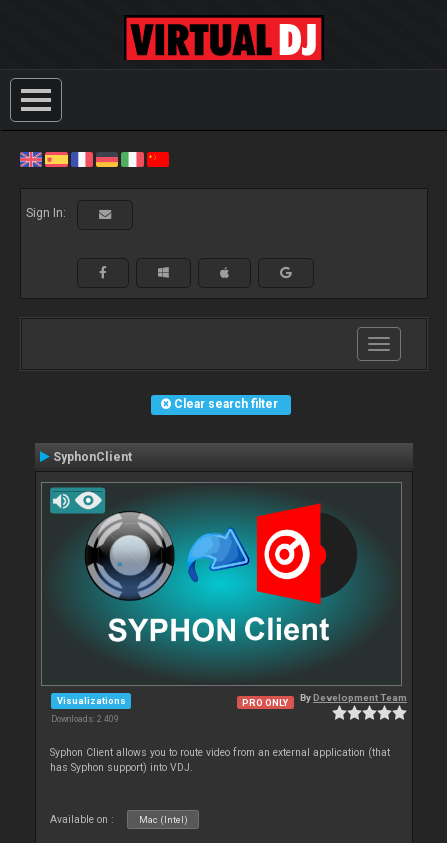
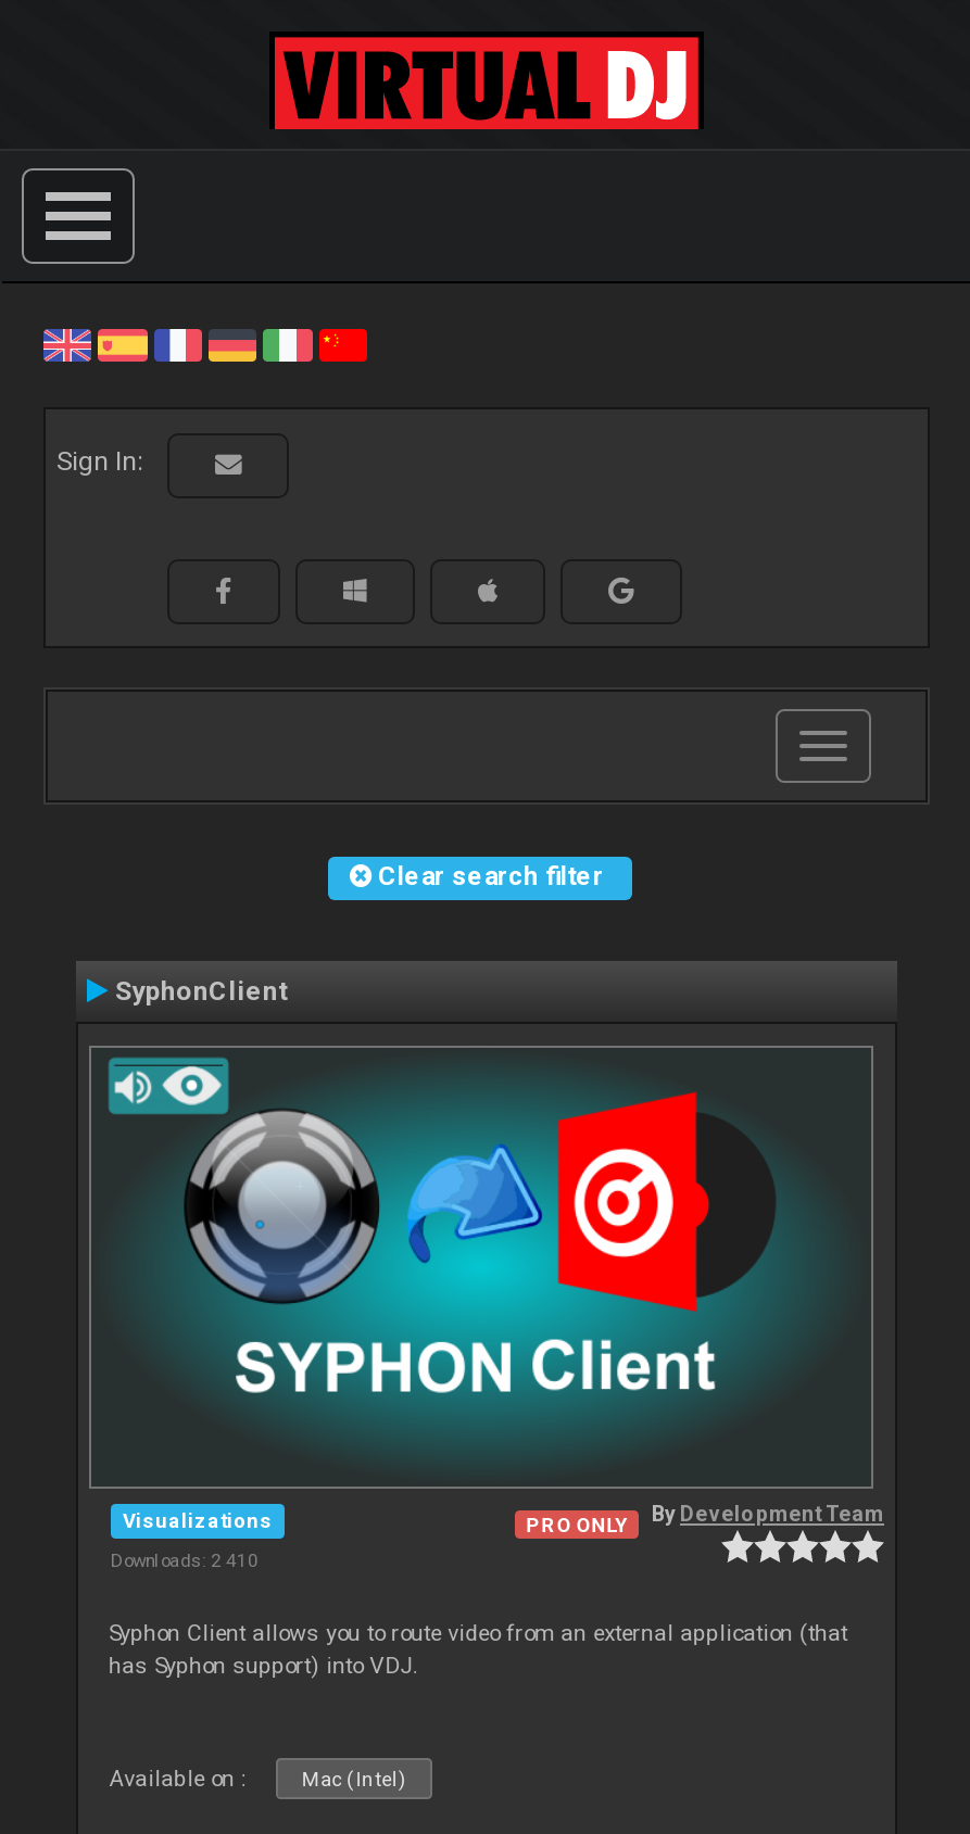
[51,714,119,724] Downloads: 2 409 -> [111,1549,259,1571] Downloads: 2 410

